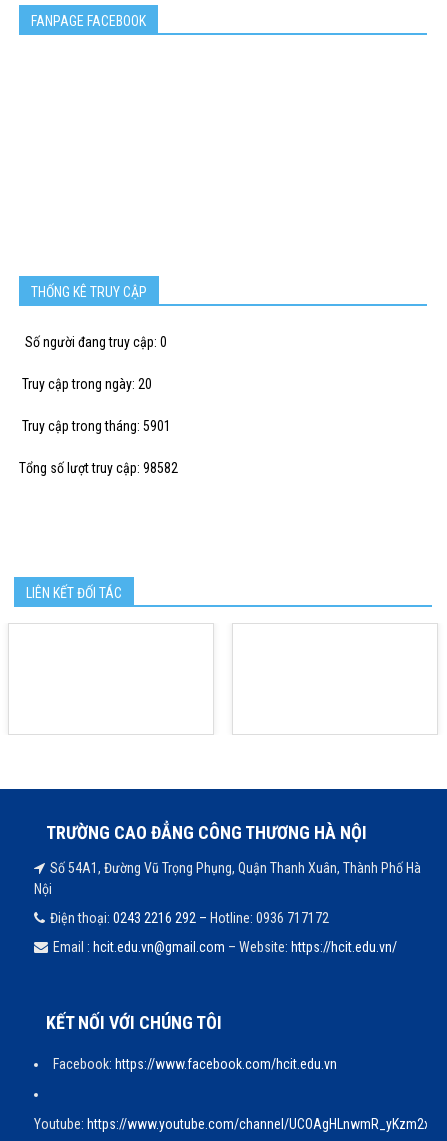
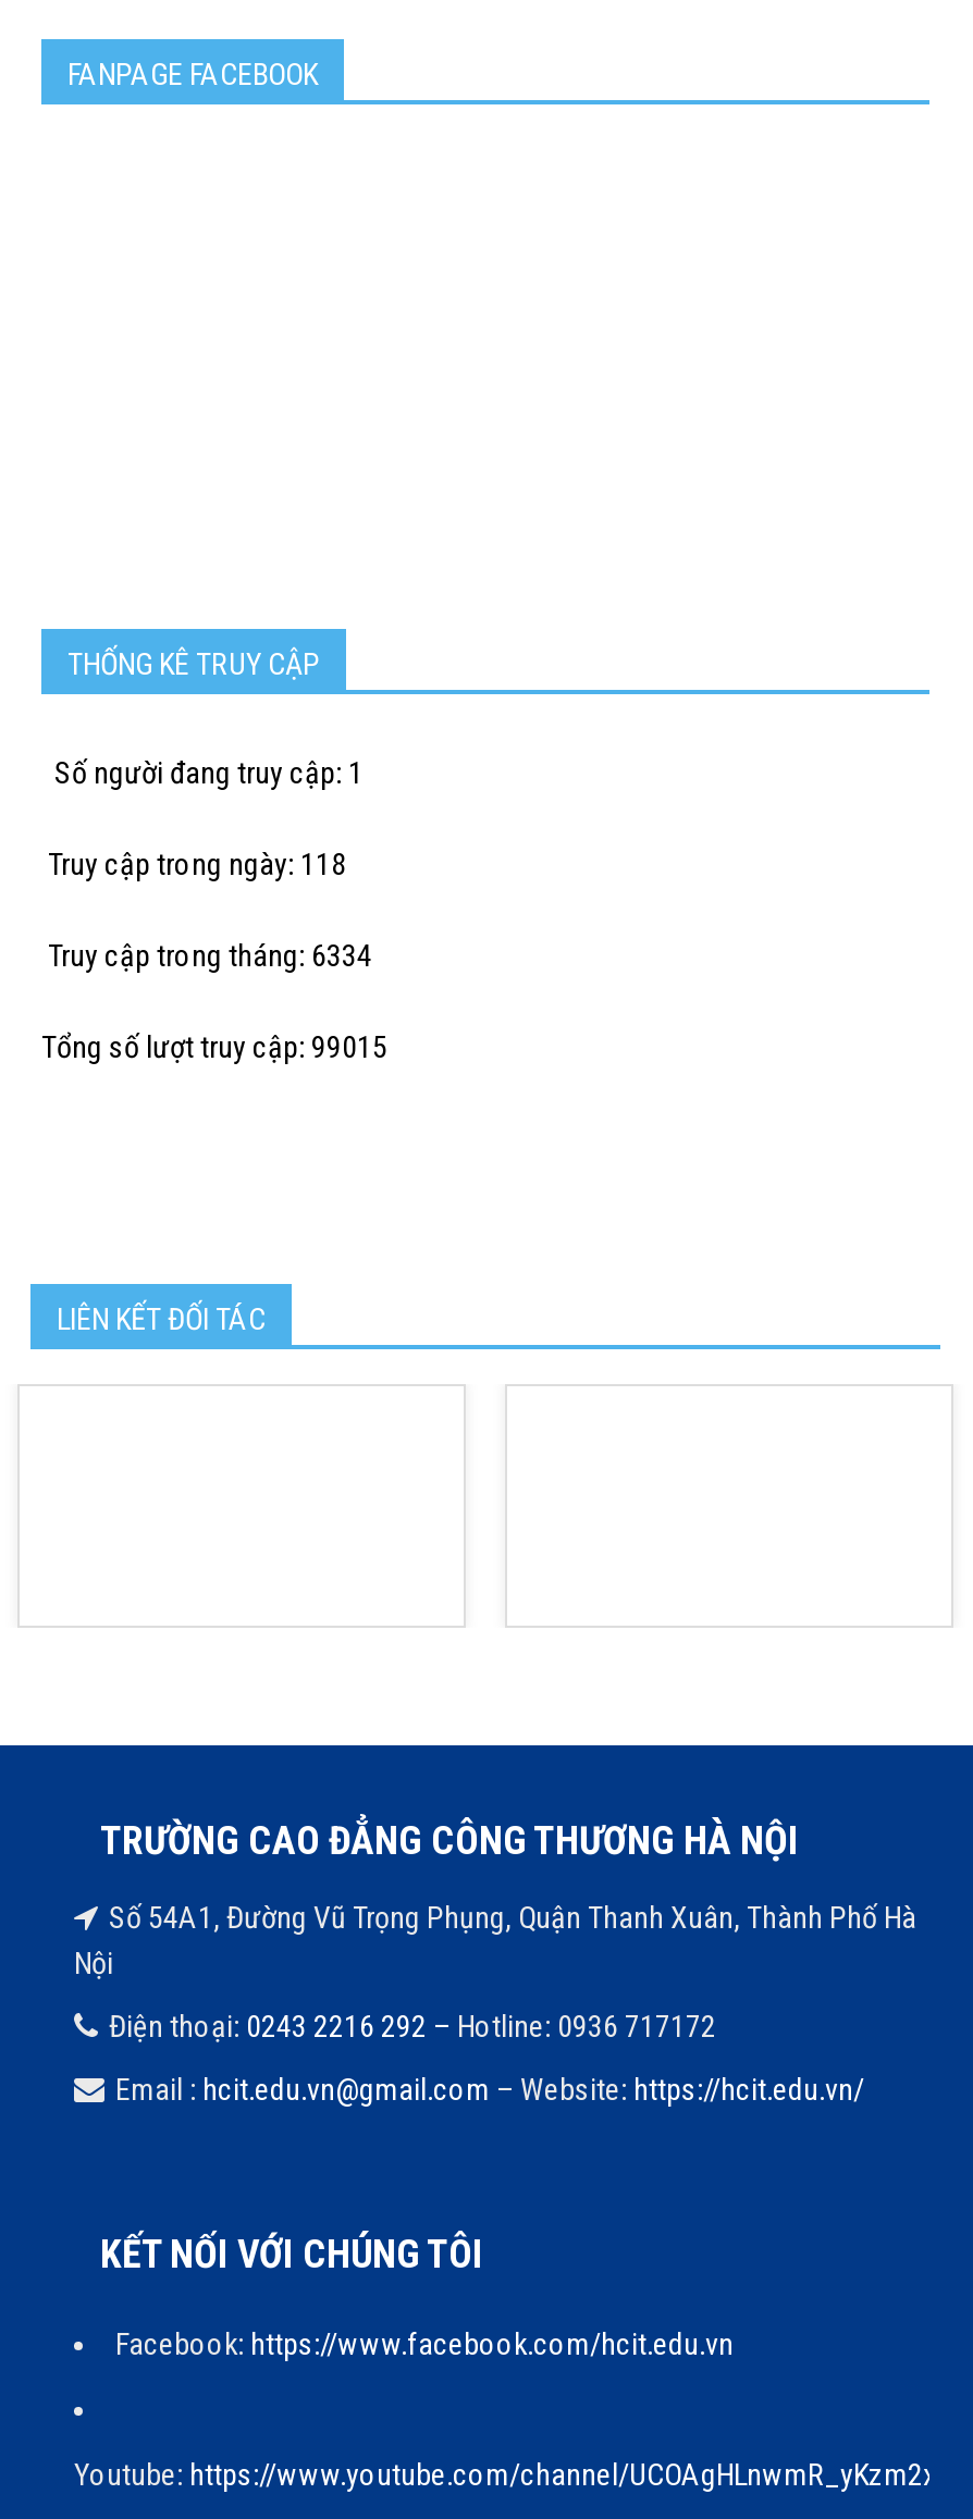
[19,334,167,350] Số người đang truy cập: 0 -> [41,755,364,790] Số người đang truy cập: 1
[19,376,152,392] Truy cập trong ngày: 20 -> [41,847,346,881] Truy cập trong ngày: 118
[19,418,171,434] Truy cập trong tháng: 5901 -> [41,938,372,973] Truy cập trong tháng: 6334
[19,460,178,476] Tổng số lượt truy cập: 98582 -> [41,1029,387,1064] Tổng số lượt truy cập: 99015

